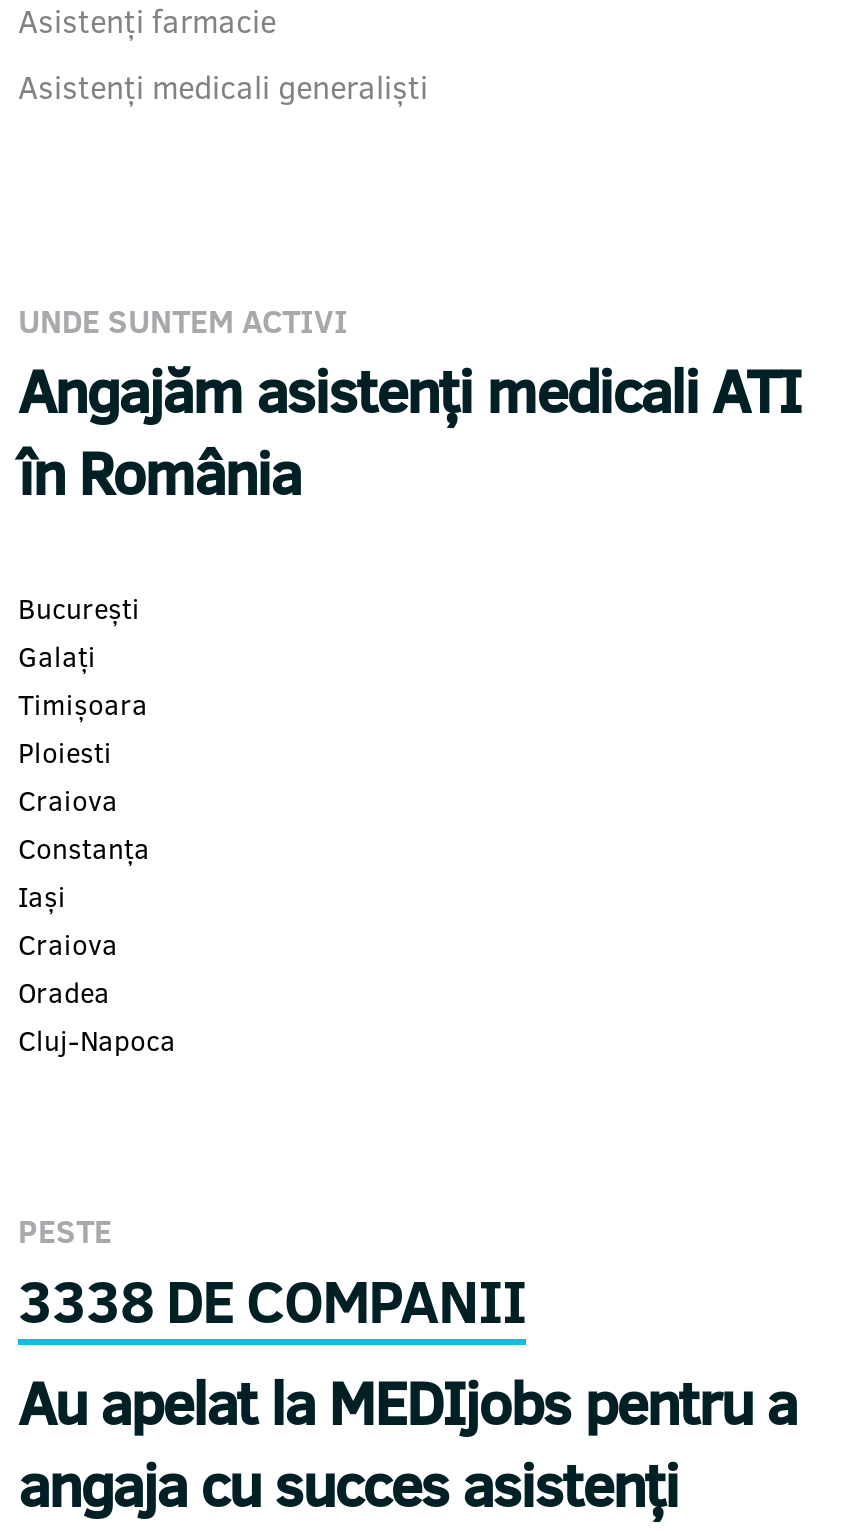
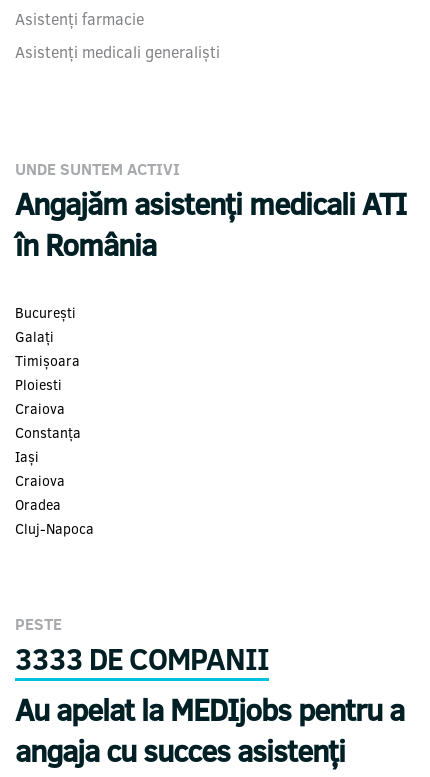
[18,1279,526,1339] 3338 DE COMPANII -> [15,648,269,678] 3333 DE COMPANII

